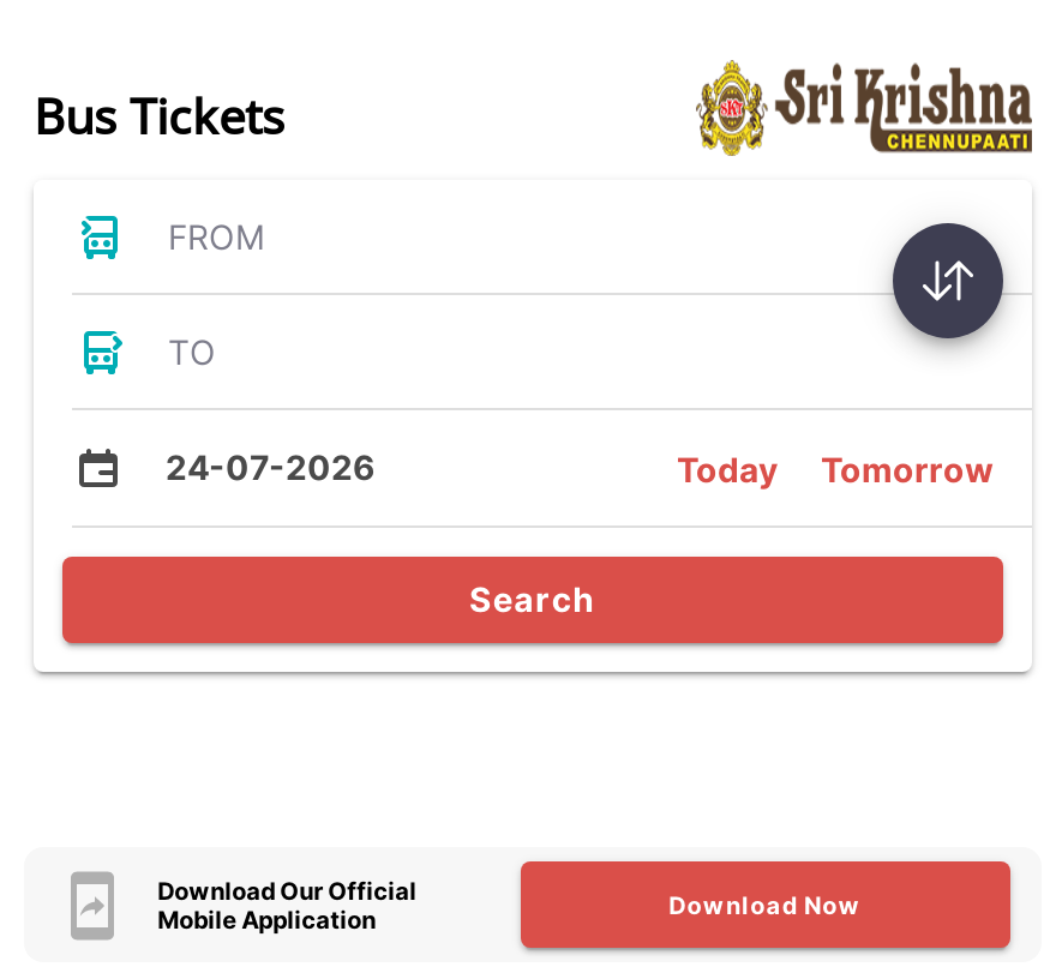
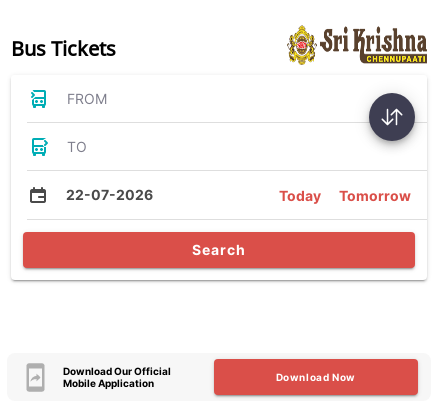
[166,446,374,487] 24-07-2026 -> [66,186,153,203] 22-07-2026

